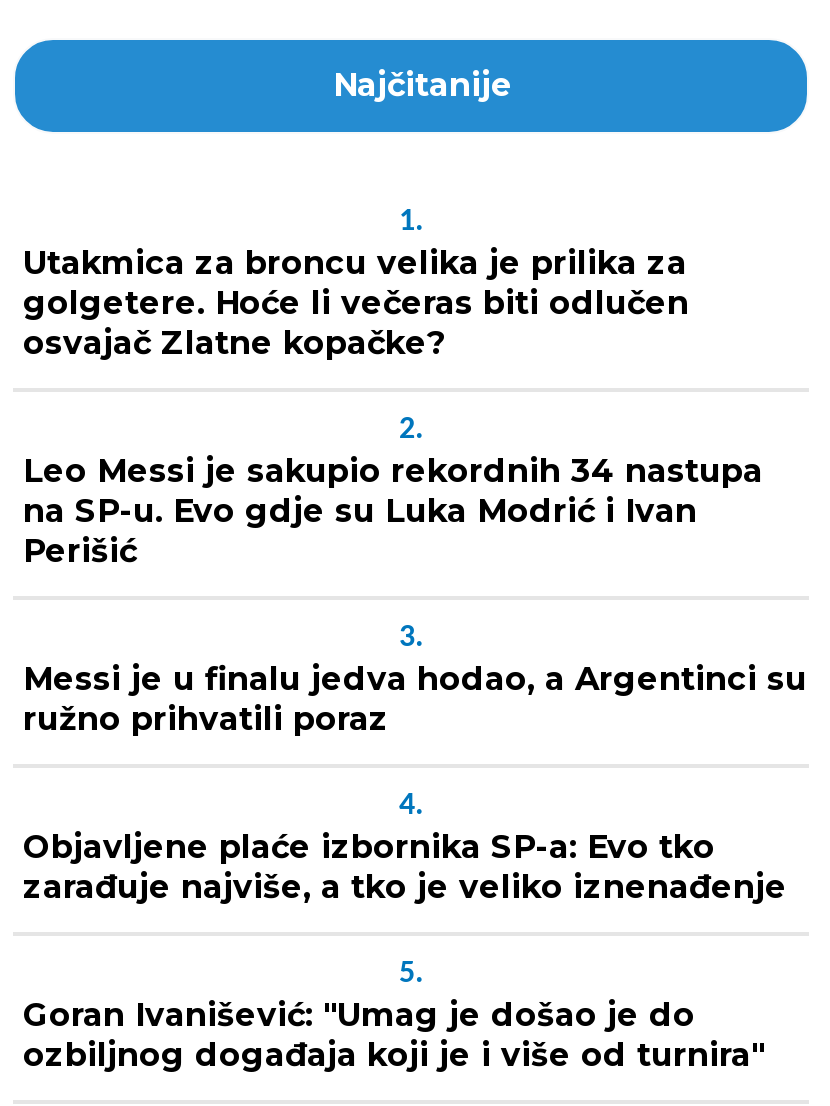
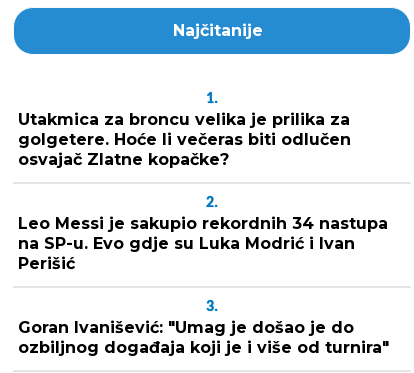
[23,660,807,990] Messi je u finalu jedva hodao, a Argentinci su | ružno prihvatili poraz | 4. | Objavljene plaće izbornika SP-a: Evo tko | zarađuje najviše, a tko je veliko iznenađenje | 5. -> none

